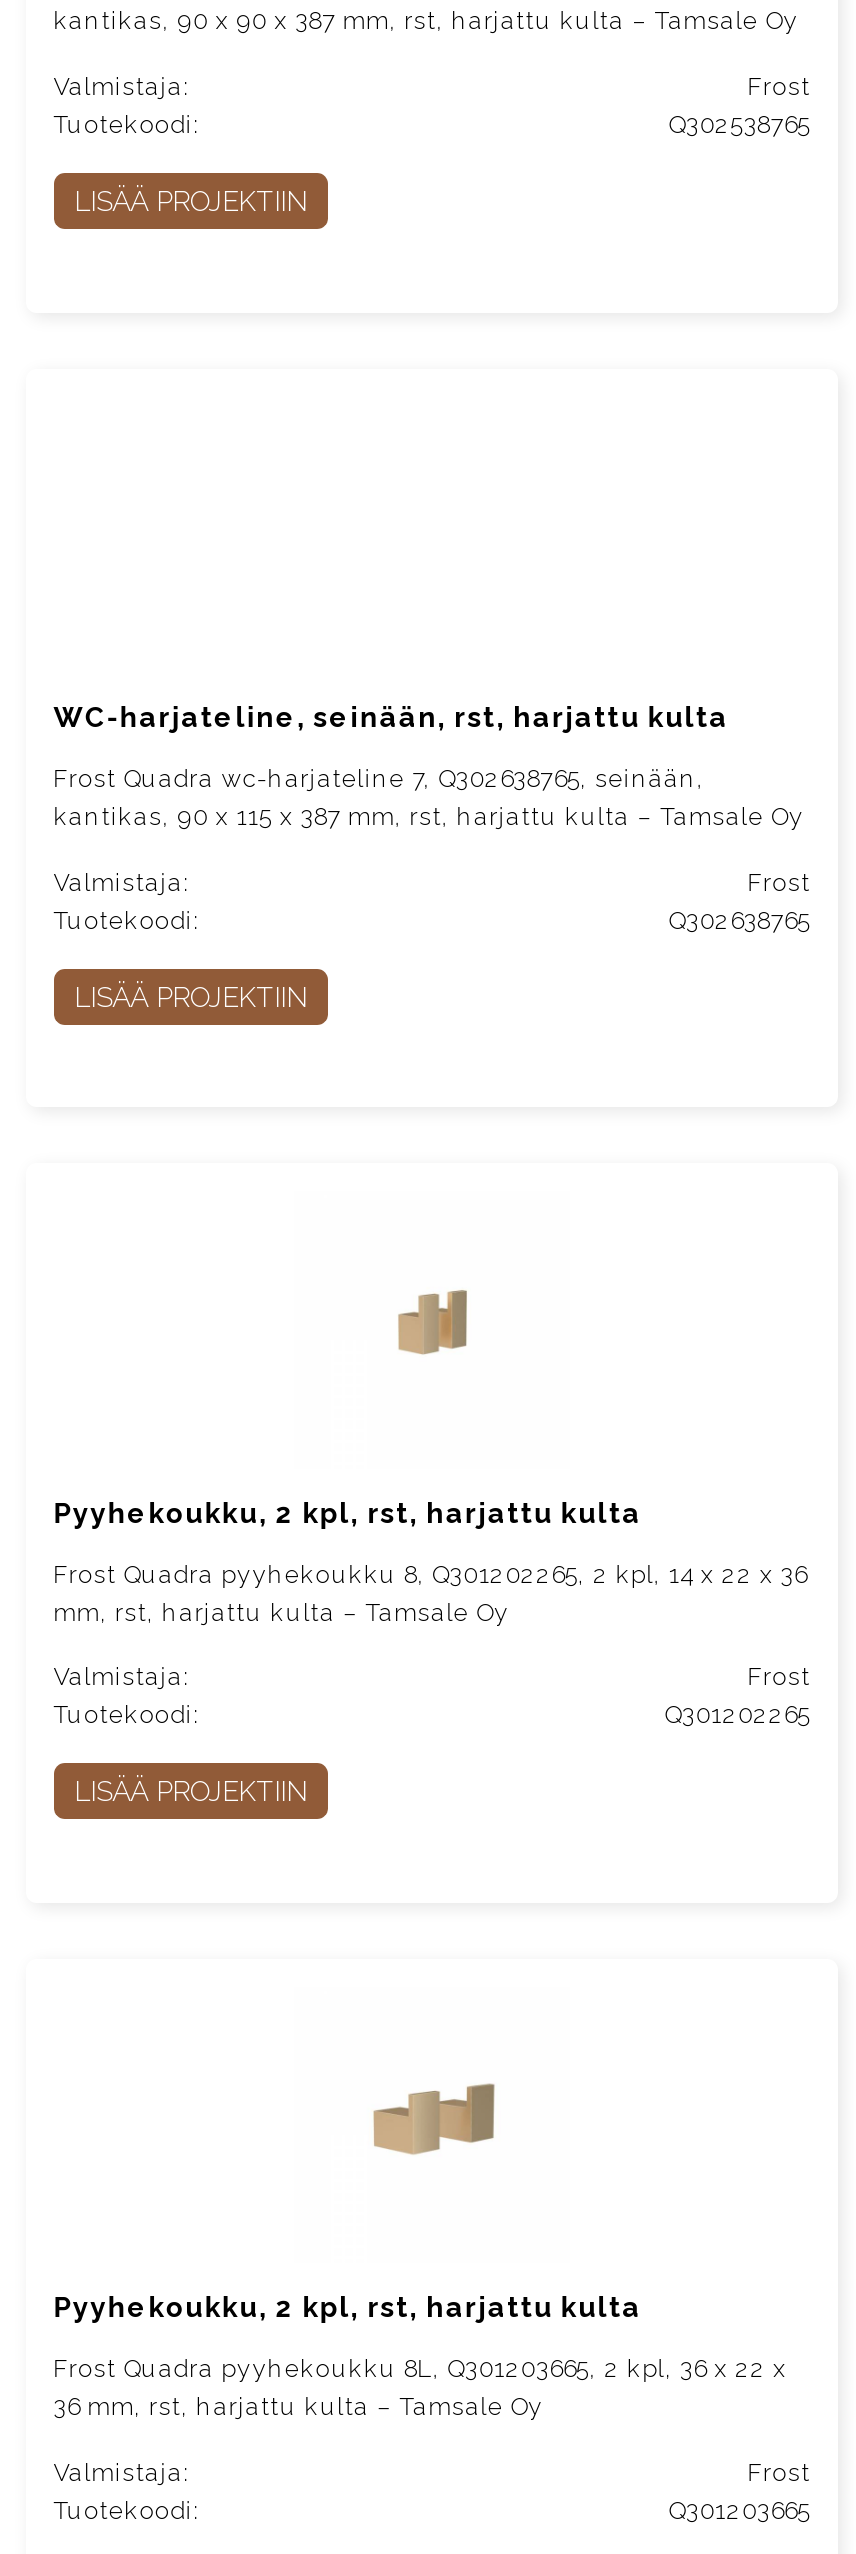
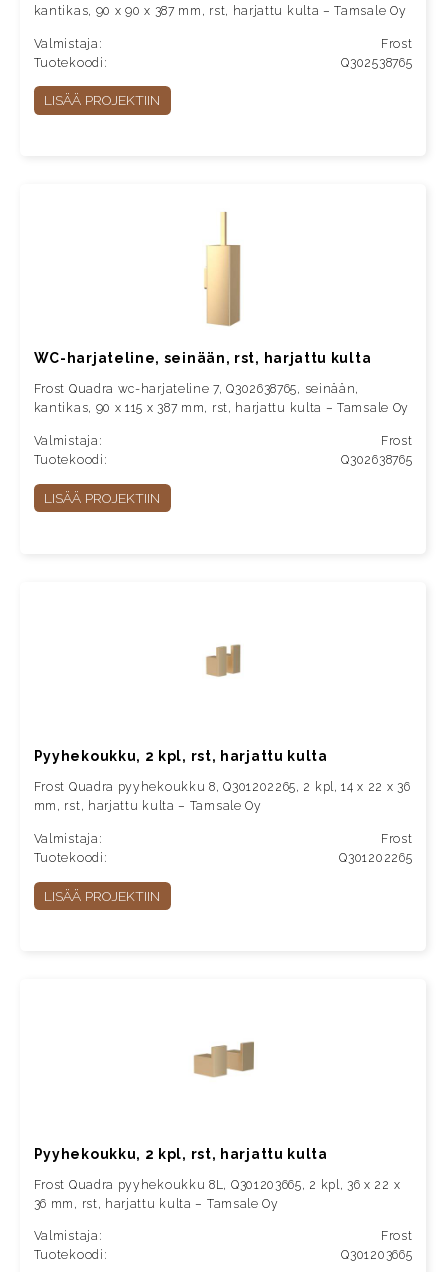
none -> [203,211,241,327] [image]

